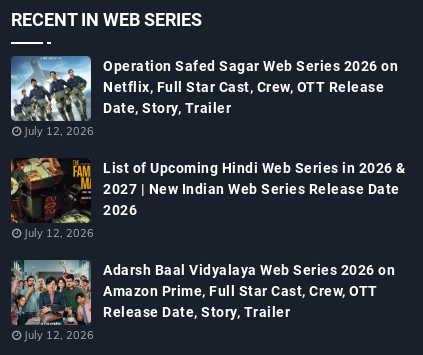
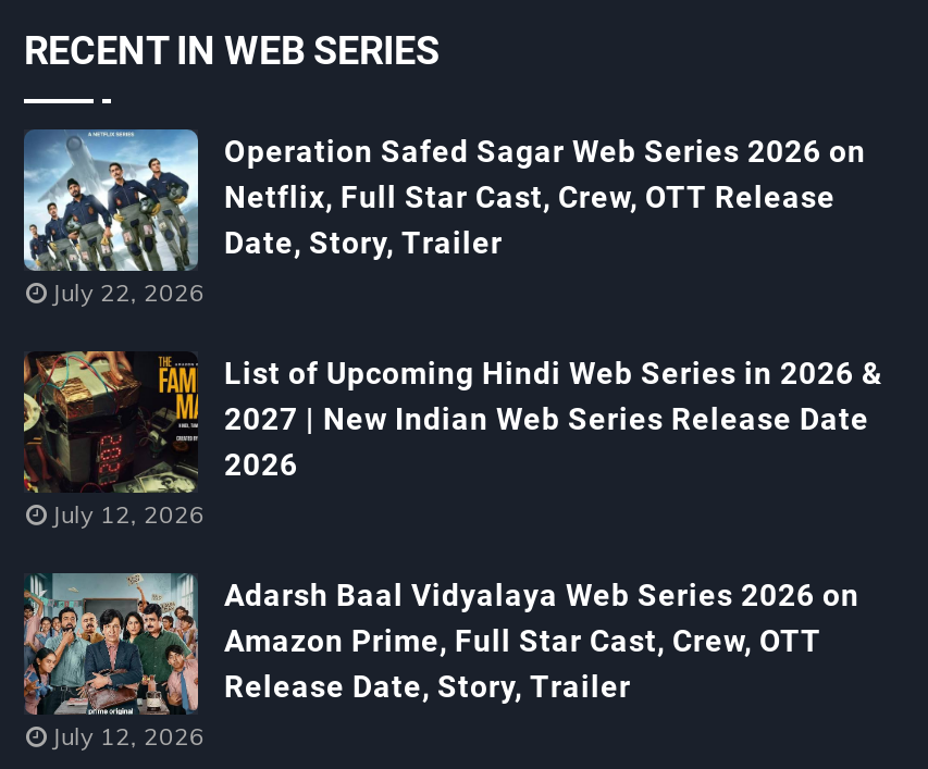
[24,124,94,138] July 12, 2026 -> [52,277,205,308] July 22, 2026

